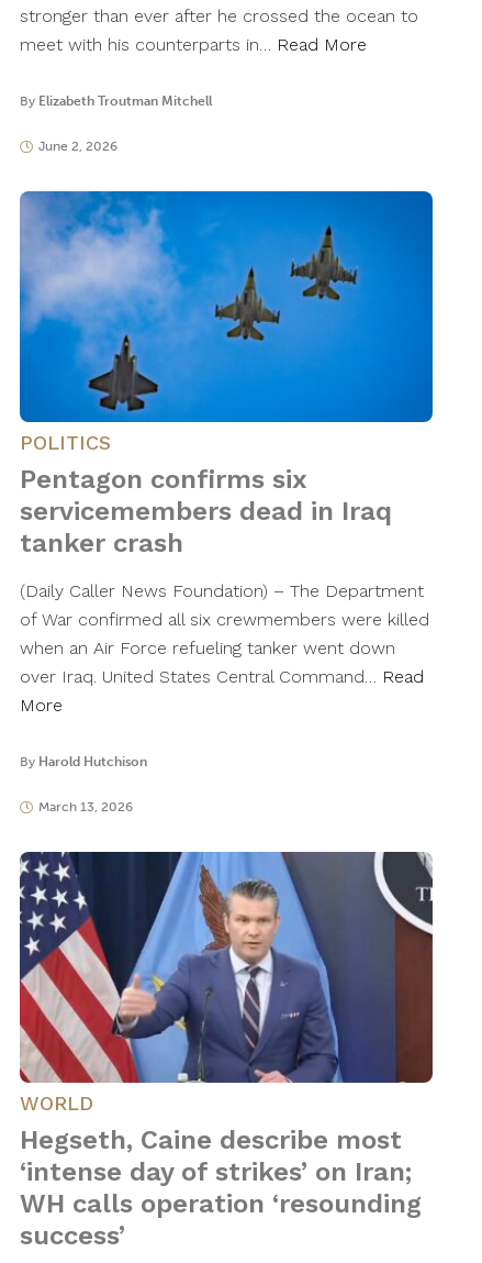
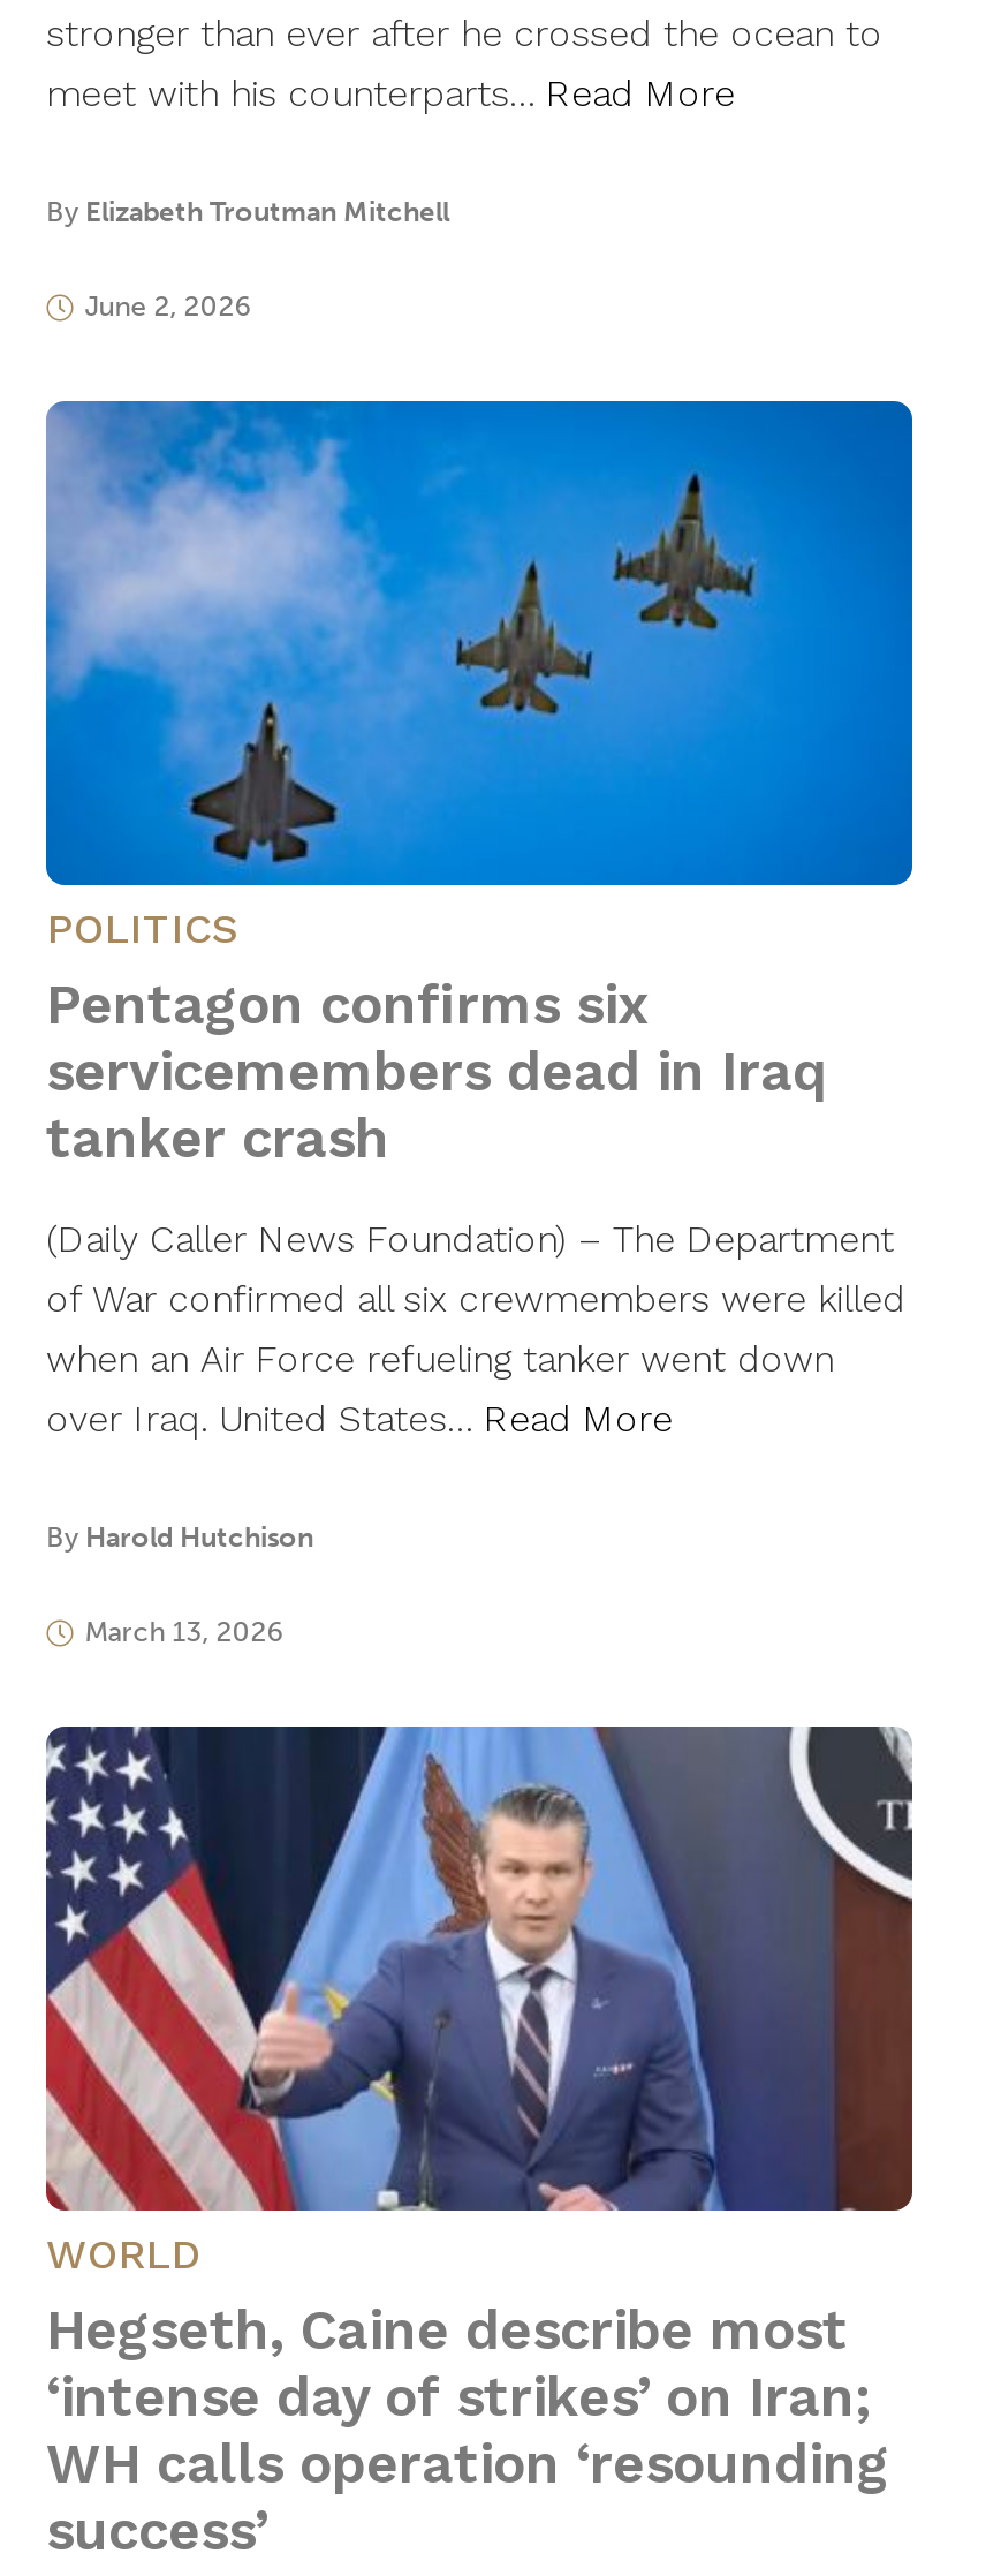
[20,34,367,55] meet with his counterparts in… Read More -> [46,71,735,115] meet with his counterparts… Read More
[20,666,424,716] over Iraq. United States Central Command… Read | More -> [46,1397,673,1441] over Iraq. United States… Read More

